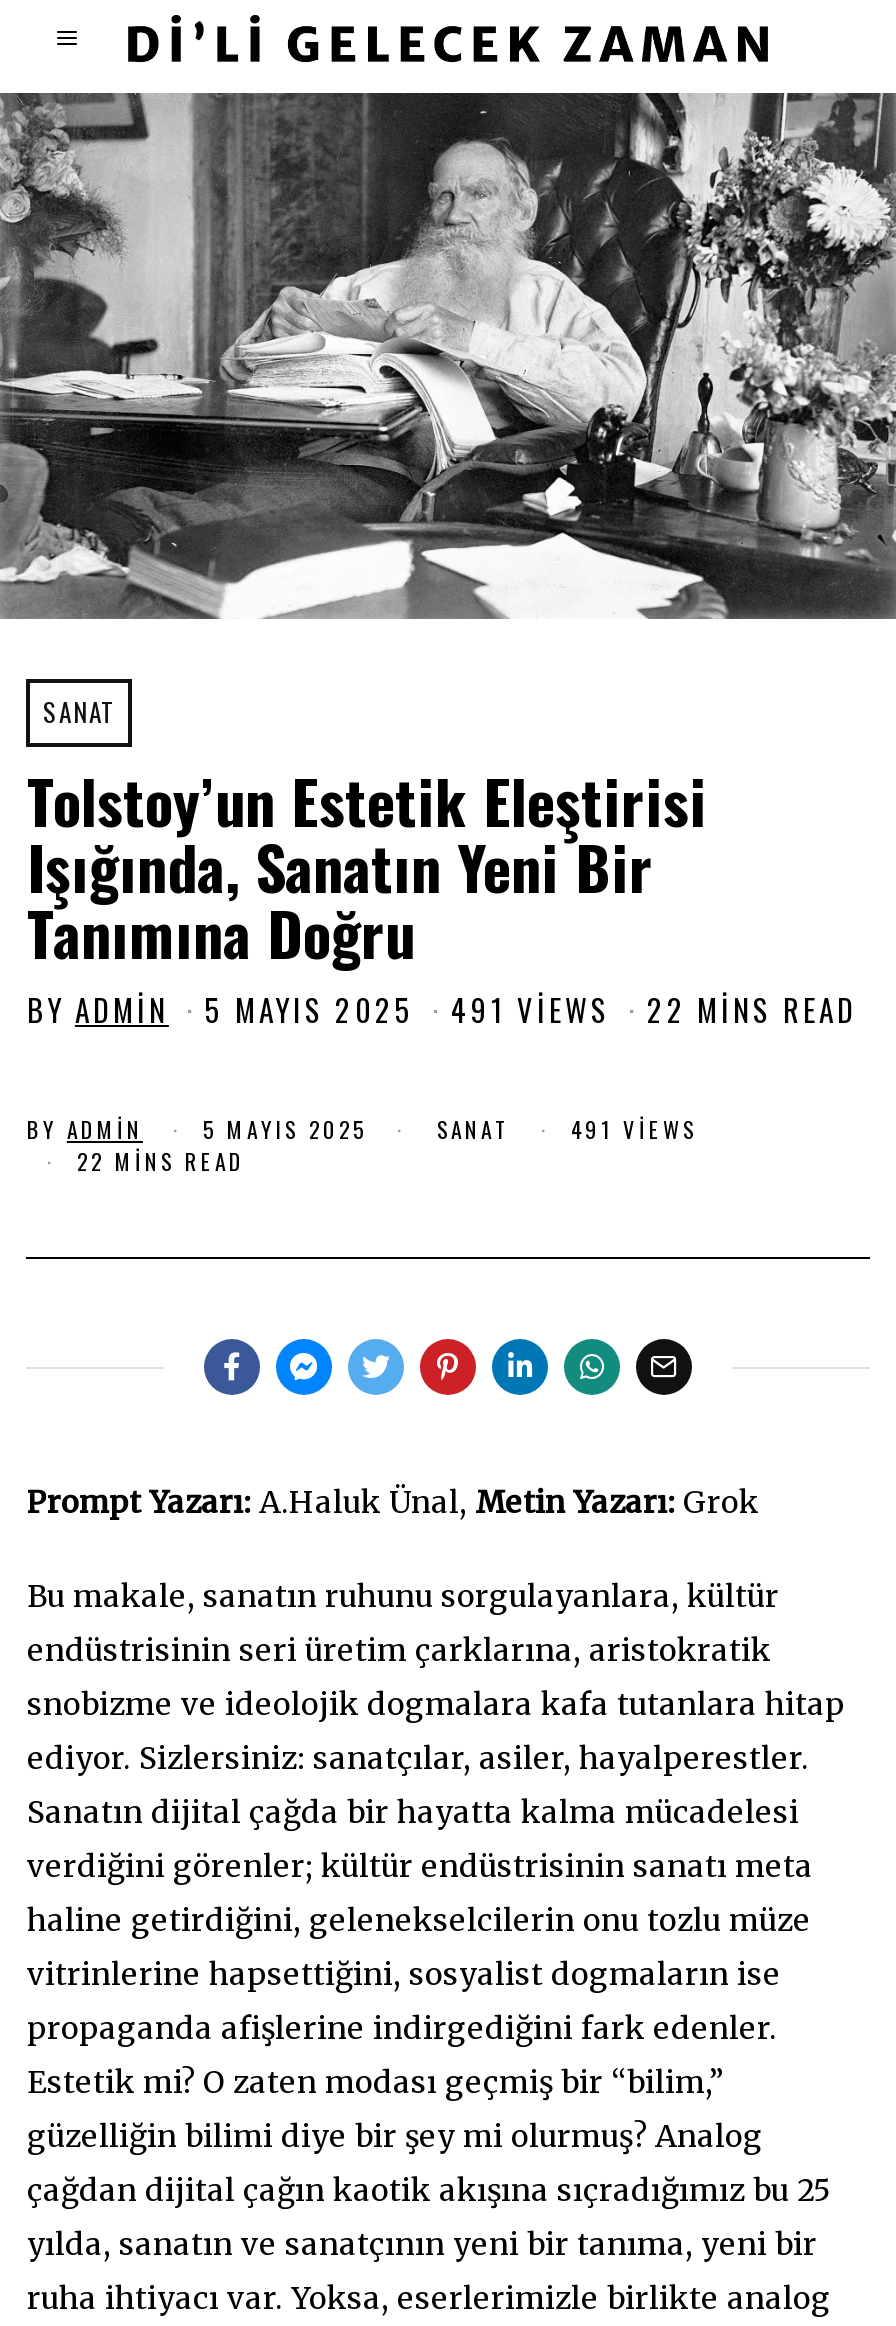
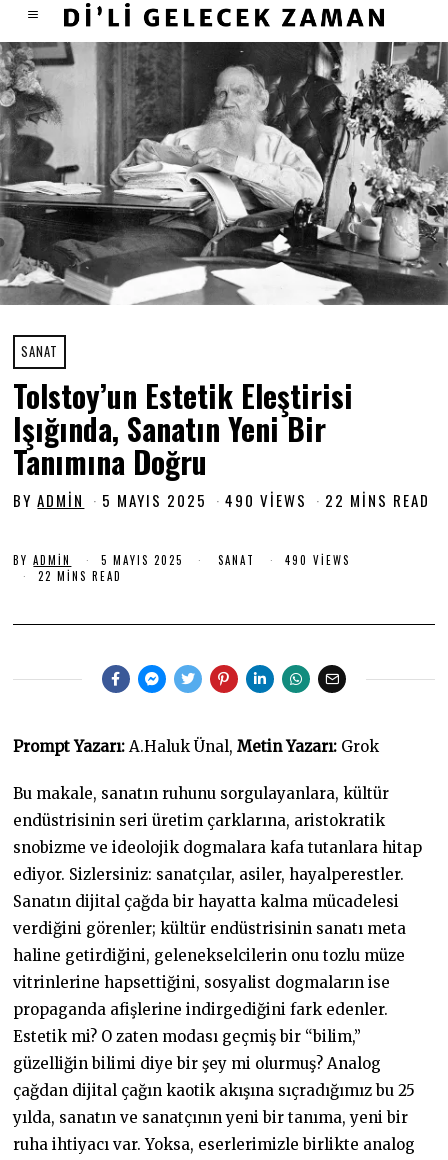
[451,988,611,1032] 491 VIEWS -> [225,489,307,511] 490 VIEWS
[571,1112,697,1144] 491 VIEWS -> [285,552,350,568] 490 VIEWS

